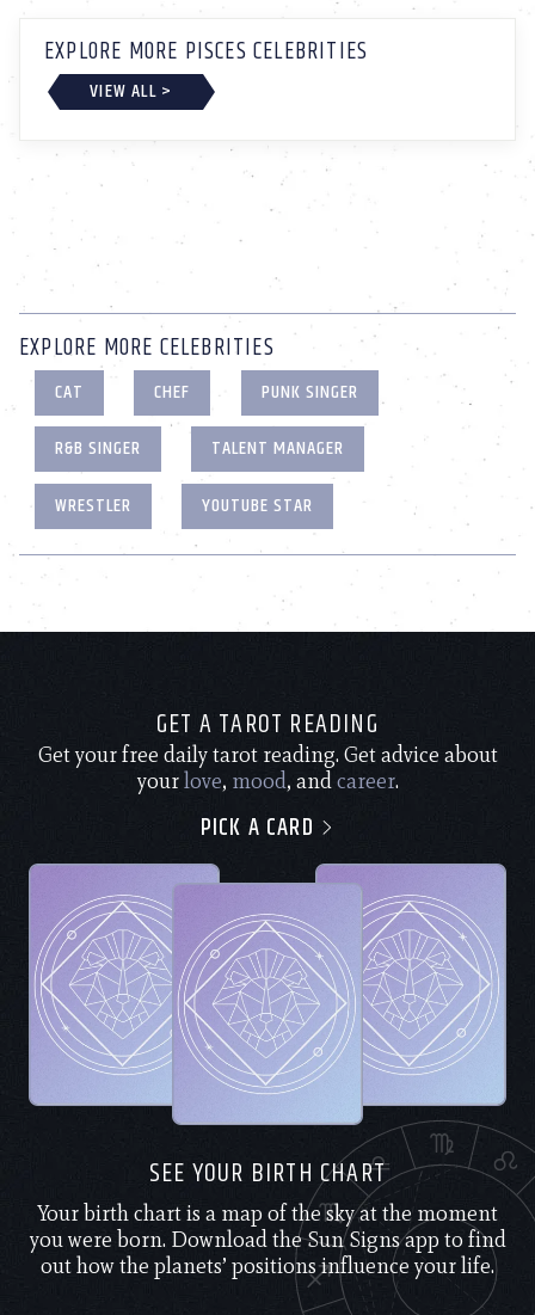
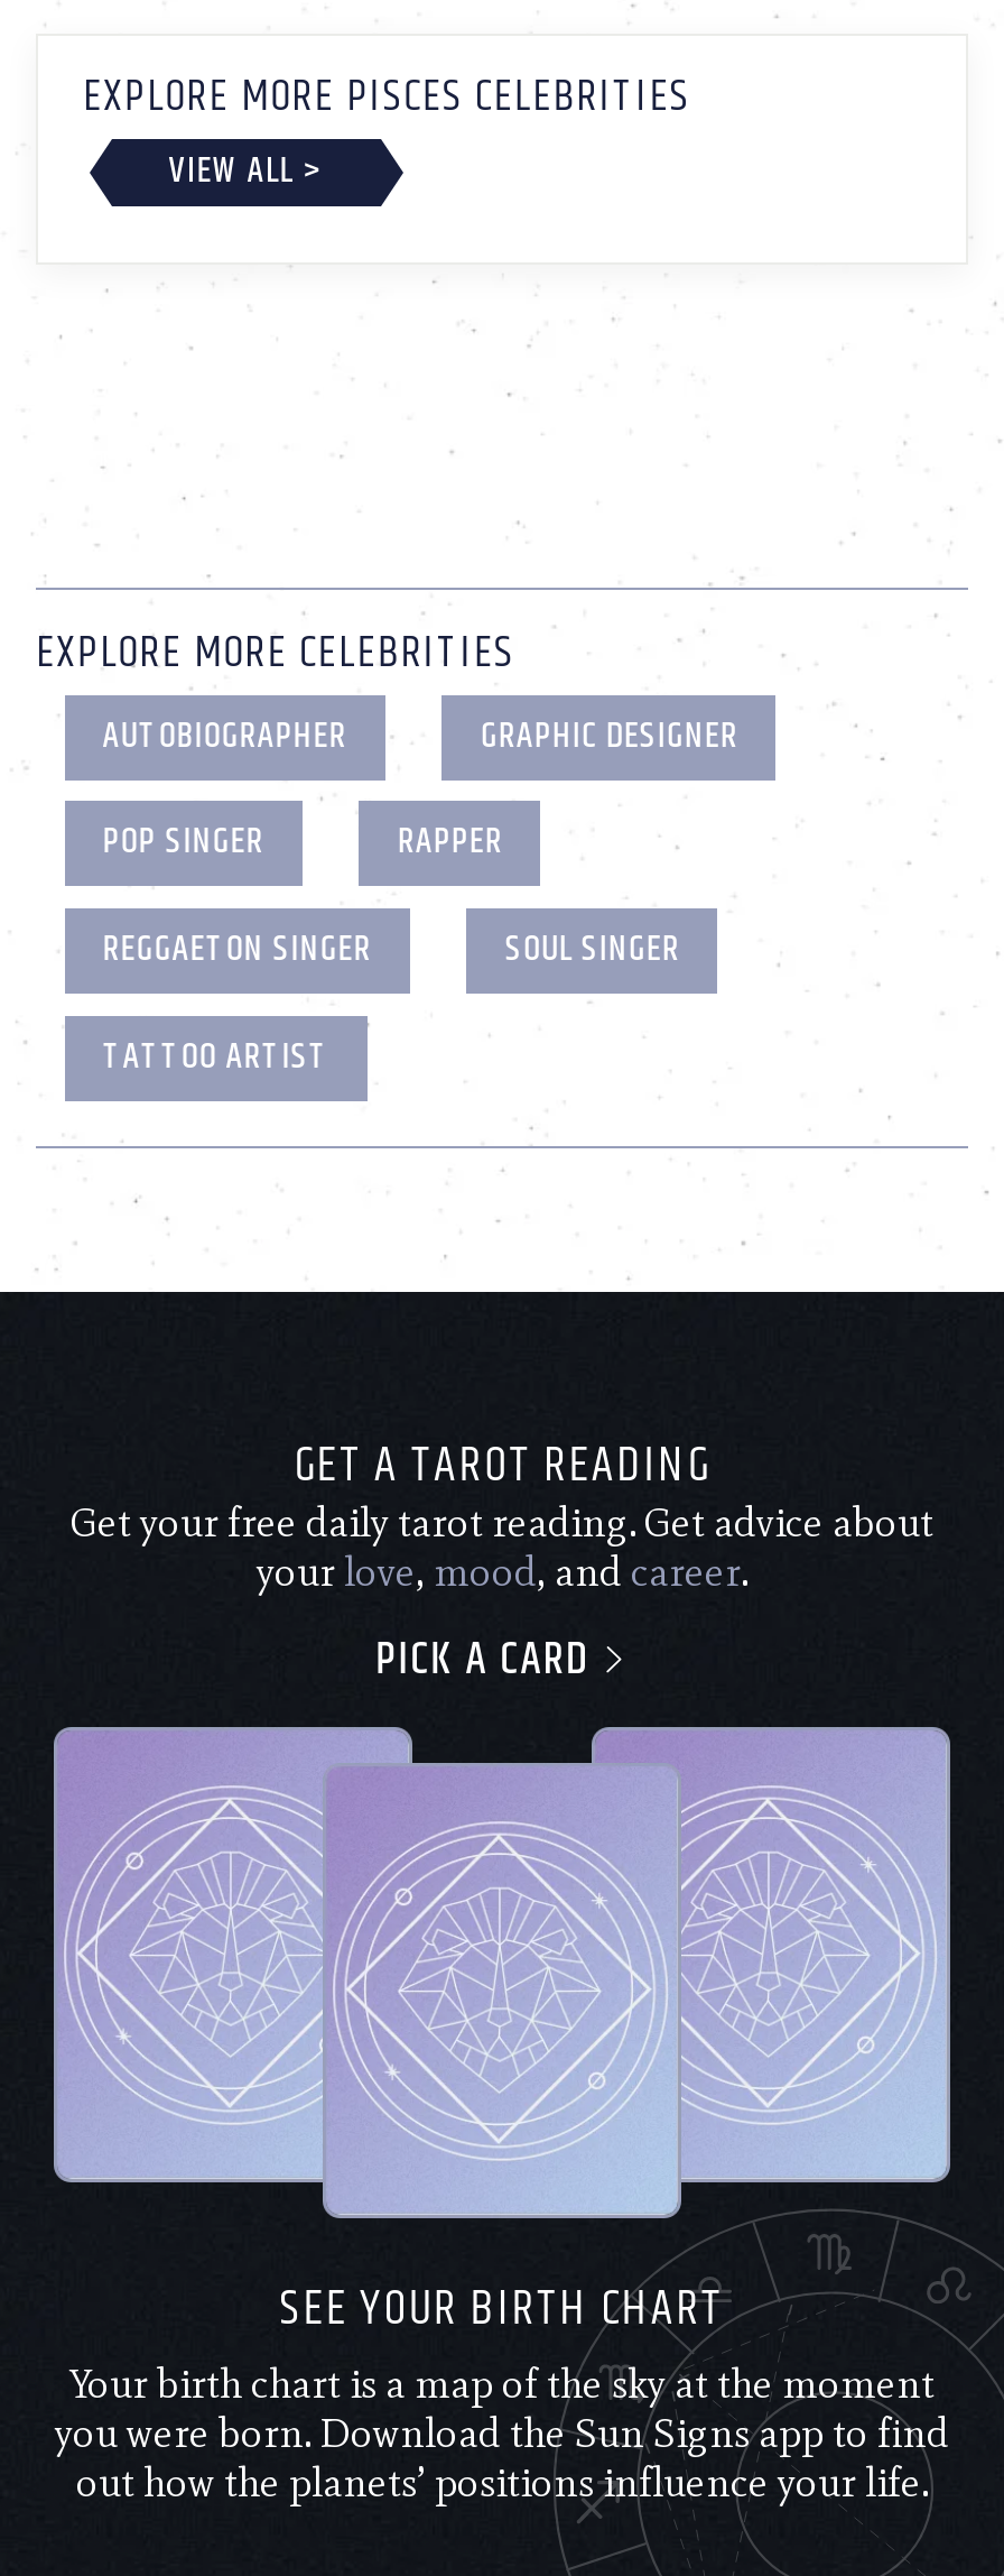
[55,377,358,521] CAT | CHEF | PUNK SINGER | R&B SINGER | TALENT MANAGER | WRESTLER | YOUTUBE STAR -> [103,708,738,1084] AUTOBIOGRAPHER | GRAPHIC DESIGNER | POP SINGER | RAPPER | REGGAETON SINGER | SOUL SINGER | TATTOO ARTIST

